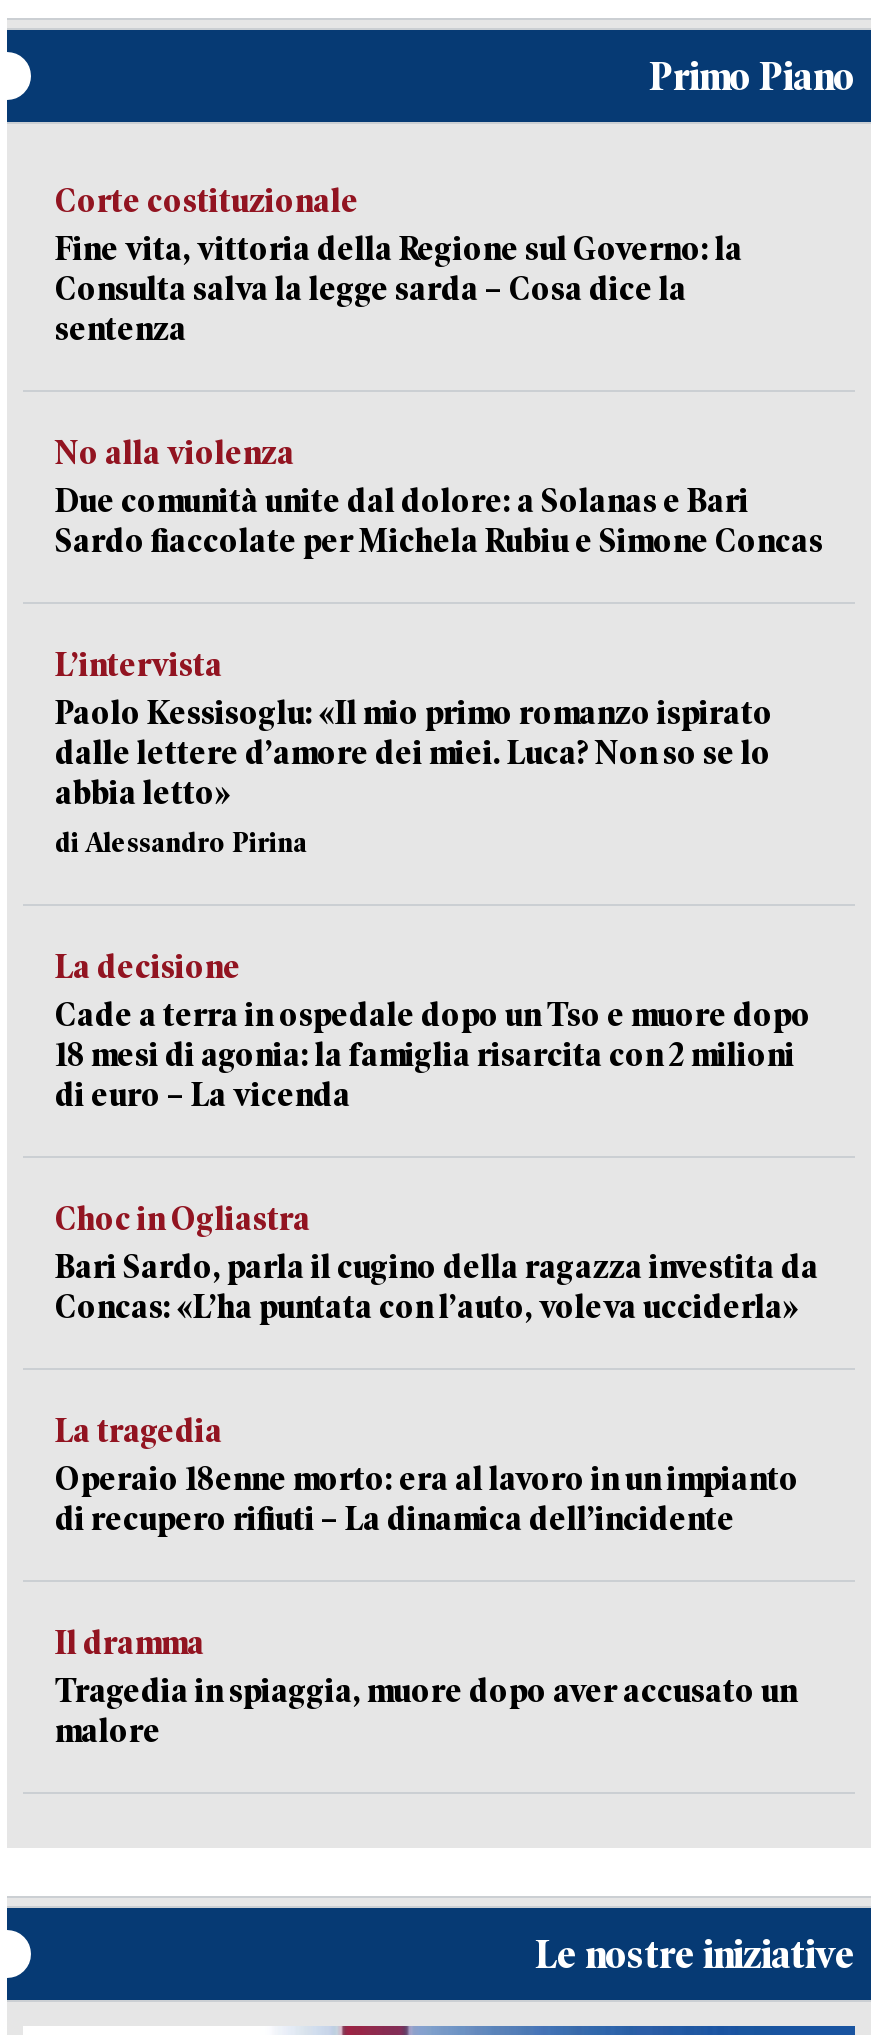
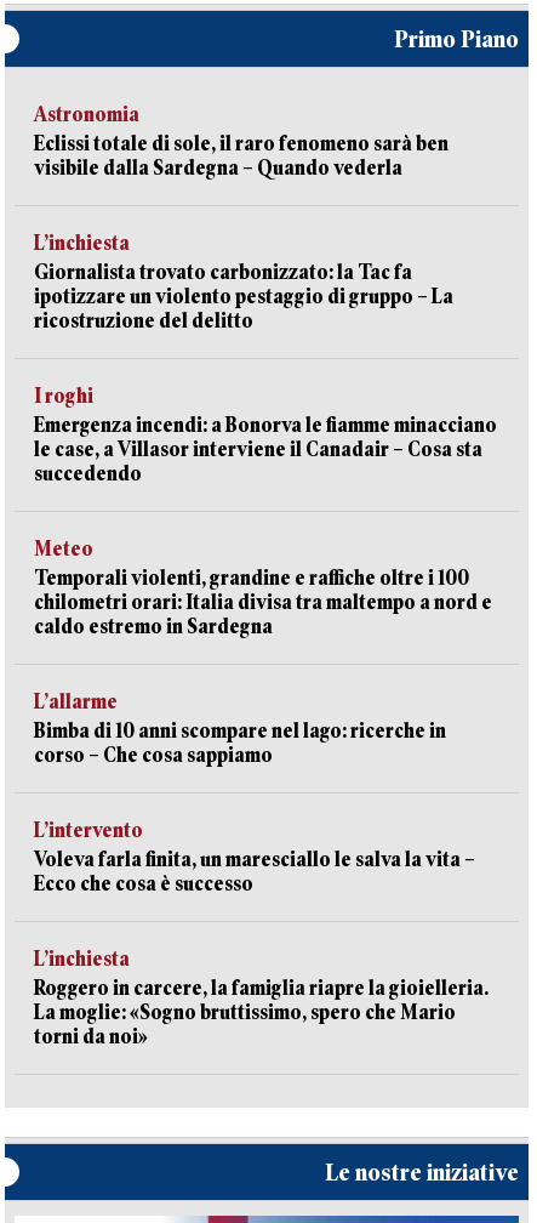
[55,182,743,348] Corte costituzionale | Fine vita, vittoria della Regione sul Governo: la | Consulta salva la legge sarda – Cosa dice la | sentenza -> [34,103,449,180] Astronomia | Eclissi totale di sole, il raro fenomeno sarà ben | visibile dalla Sardegna – Quando vederla
[55,434,823,560] No alla violenza | Due comunità unite dal dolore: a Solanas e Bari | Sardo fiaccolate per Michela Rubiu e Simone Concas -> [34,232,453,332] L’inchiesta | Giornalista trovato carbonizzato: la Tac fa | ipotizzare un violento pestaggio di gruppo – La | ricostruzione del delitto
[55,646,773,858] L’intervista | Paolo Kessisoglu: «Il mio primo romanzo ispirato | dalle lettere d’amore dei miei. Luca? Non so se lo | abbia letto» | di Alessandro Pirina -> [34,385,497,485] I roghi | Emergenza incendi: a Bonorva le fiamme minacciano | le case, a Villasor interviene il Canadair – Cosa sta | succedendo
[55,948,811,1114] La decisione | Cade a terra in ospedale dopo un Tso e muore dopo | 18 mesi di agonia: la famiglia risarcita con 2 milioni | di euro – La vicenda -> [34,537,492,638] Meteo | Temporali violenti, grandine e raffiche oltre i 100 | chilometri orari: Italia divisa tra maltempo a nord e | caldo estremo in Sardegna
[55,1200,819,1326] Choc in Ogliastra | Bari Sardo, parla il cugino della ragazza investita da | Concas: «L’ha puntata con l’auto, voleva ucciderla» -> [34,690,446,767] L’allarme | Bimba di 10 anni scompare nel lago: ricerche in | corso – Che cosa sappiamo
[55,1412,799,1538] La tragedia | Operaio 18enne morto: era al lavoro in un impianto | di recupero rifiuti – La dinamica dell’incidente -> [34,819,475,895] L’intervento | Voleva farla finita, un maresciallo le salva la vita – | Ecco che cosa è successo
[55,1624,797,1750] Il dramma | Tragedia in spiaggia, muore dopo aver accusato un | malore -> [34,948,489,1048] L’inchiesta | Roggero in carcere, la famiglia riapre la gioielleria. | La moglie: «Sogno bruttissimo, spero che Mario | torni da noi»

